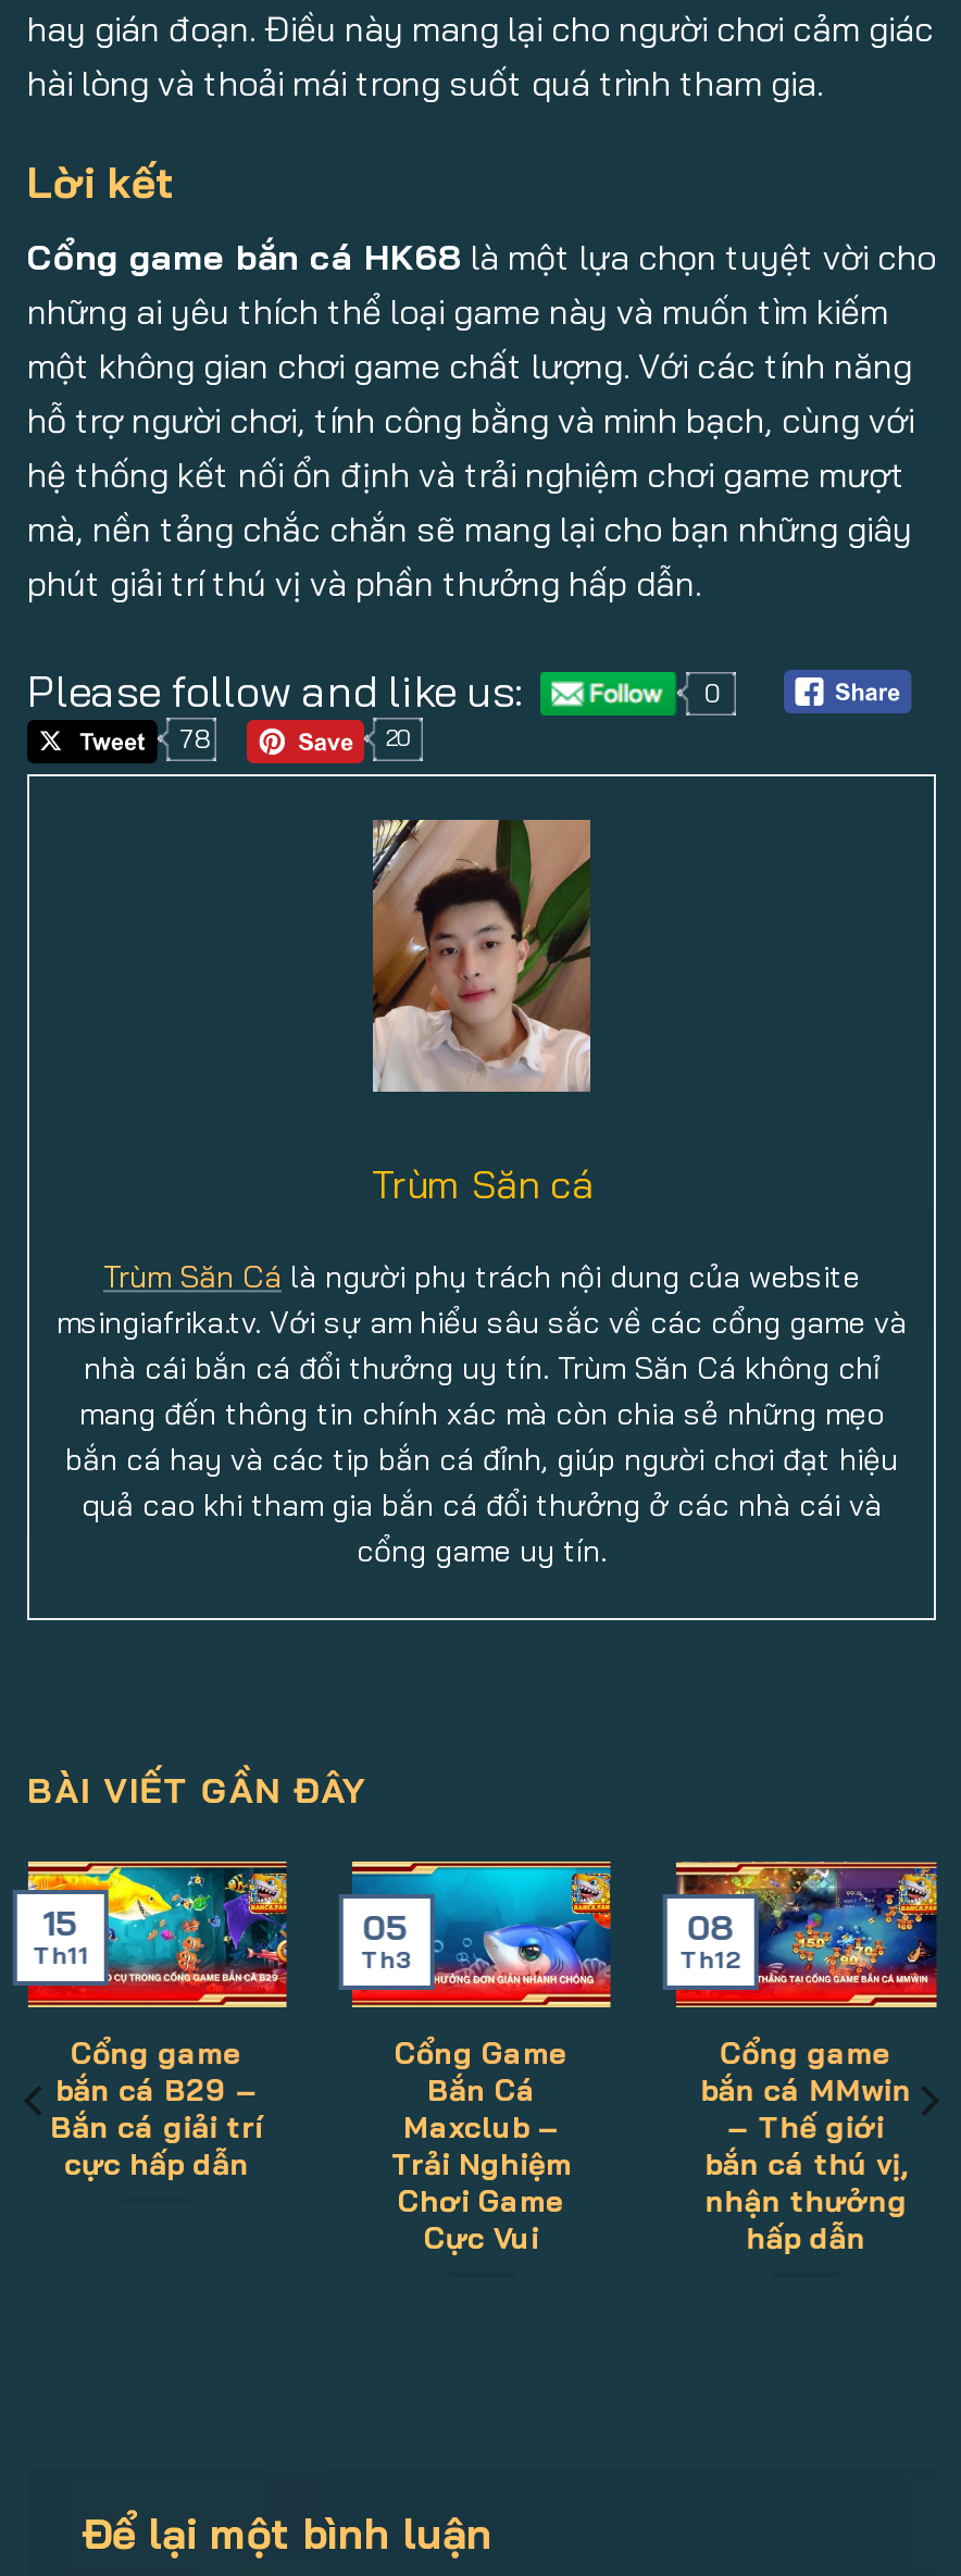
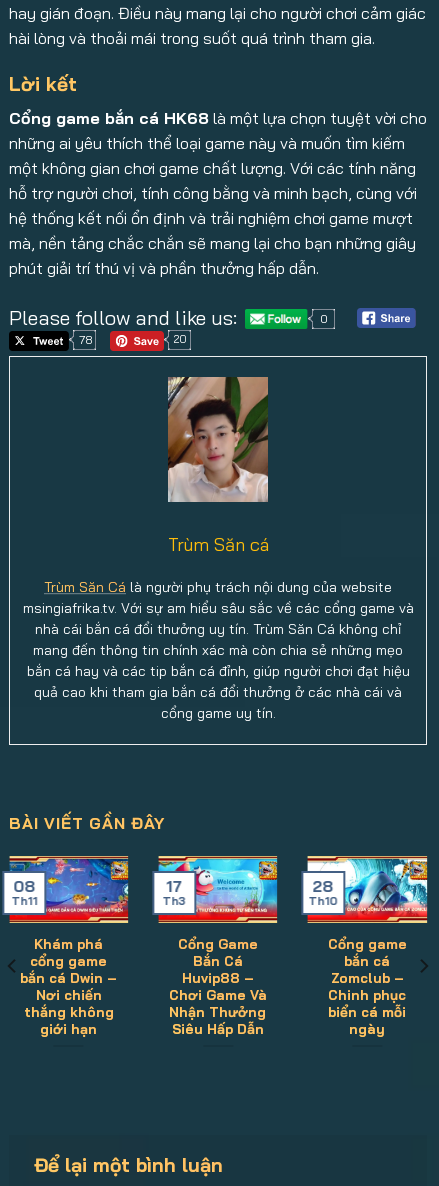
[43,1900,80,1944] 15 -> [14,876,36,896] 08
[362,1906,410,1949] 05 -> [166,876,182,896] 17
[680,1906,741,1975] 08 | Th12 -> [309,876,338,908] 28 | Th10
[50,2034,263,2181] Cổng game | bắn cá B29 – | Bắn cá giải trí | cực hấp dẫn -> [20,935,117,1037] Khám phá | cổng game | bắn cá Dwin – | Nơi chiến | thắng không | giới hạn
[701,2071,912,2255] bắn cá MMwin | – Thế giới | bắn cá thú vị, | nhận thưởng | hấp dẫn -> [328,952,406,1037] bắn cá | Zomclub – | Chinh phục | biển cá mỗi | ngày
[391,2108,572,2255] Maxclub – | Trải Nghiệm | Chơi Game | Cực Vui -> [169,969,267,1037] Huvip88 – | Chơi Game Và | Nhận Thưởng | Siêu Hấp Dẫn

